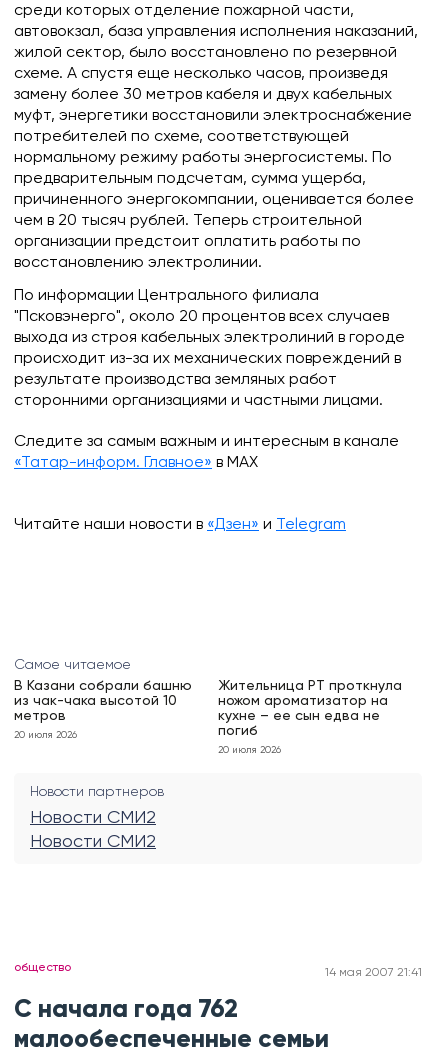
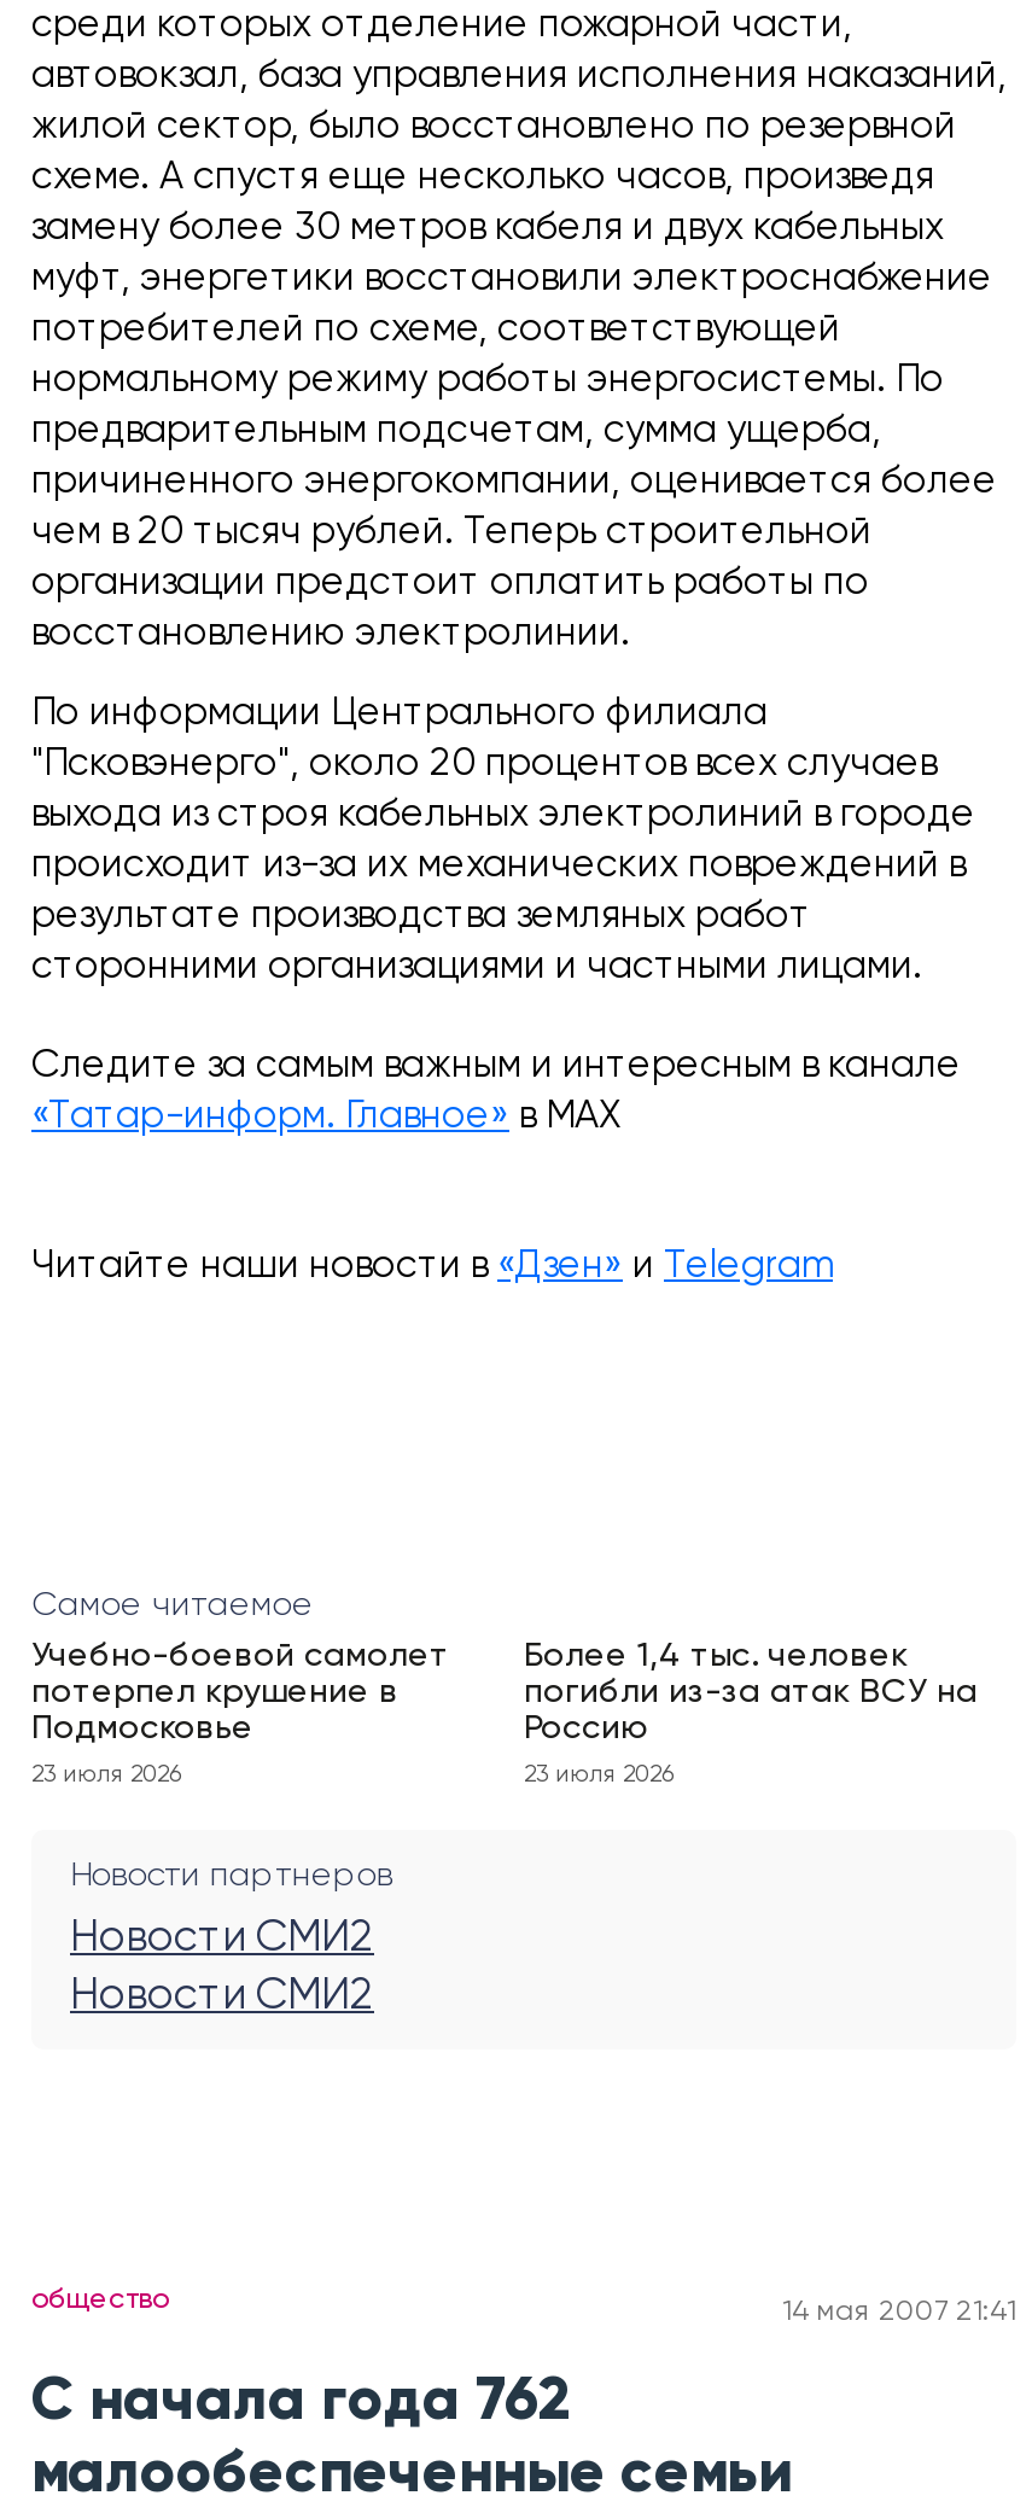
[14,679,192,723] В Казани собрали башню | из чак-чака высотой 10 | метров -> [31,1639,449,1745] Учебно-боевой самолет | потерпел крушение в | Подмосковье
[218,679,402,738] Жительница РТ проткнула | ножом ароматизатор на | кухне – ее сын едва не | погиб -> [524,1639,978,1745] Более 1,4 тыс. человек | погибли из-за атак ВСУ на | Россию
[14,730,77,740] 20 июля 2026 -> [31,1762,181,1786] 23 июля 2026
[218,745,281,755] 20 июля 2026 -> [524,1762,674,1786] 23 июля 2026

